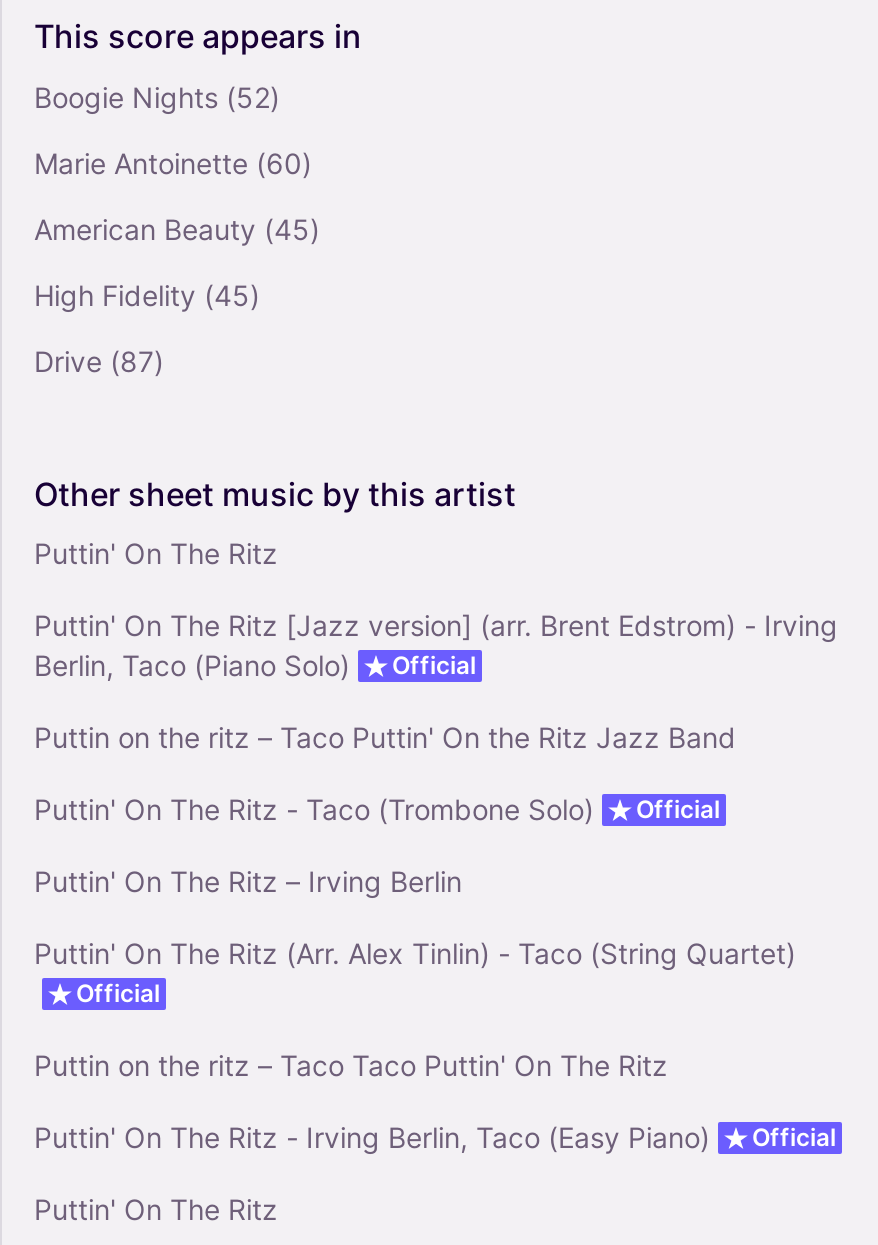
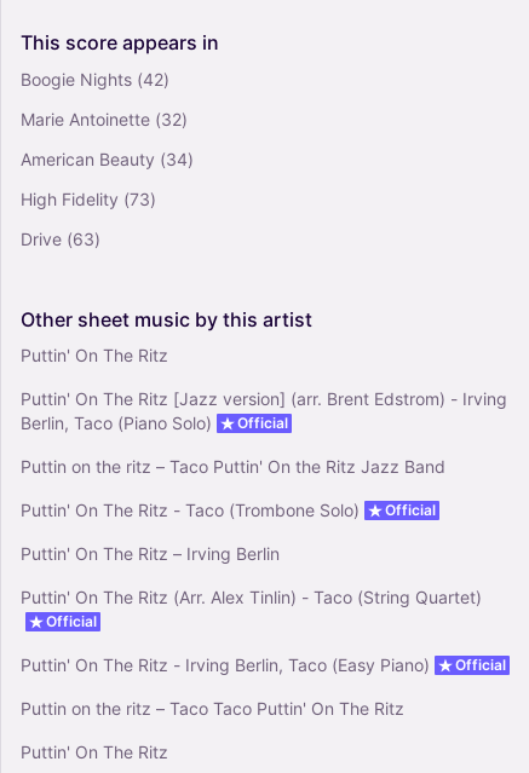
[34,79,280,113] Boogie Nights (52) -> [21,68,169,89] Boogie Nights (42)
[34,145,312,179] Marie Antoinette (60) -> [21,108,188,129] Marie Antoinette (32)
[34,211,320,245] American Beauty (45) -> [21,148,194,169] American Beauty (34)
[34,277,260,311] High Fidelity (45) -> [21,188,156,209] High Fidelity (73)
[34,343,164,377] Drive (87) -> [21,228,100,249] Drive (63)
moved [34,1048,668,1082] -> [21,698,404,719]: Puttin on the ritz – Taco Taco Puttin' On The Ritz
moved [34,1120,836,1154] -> [21,655,506,675]: Puttin' On The Ritz - Irving Berlin, Taco (Easy Piano) | Official

